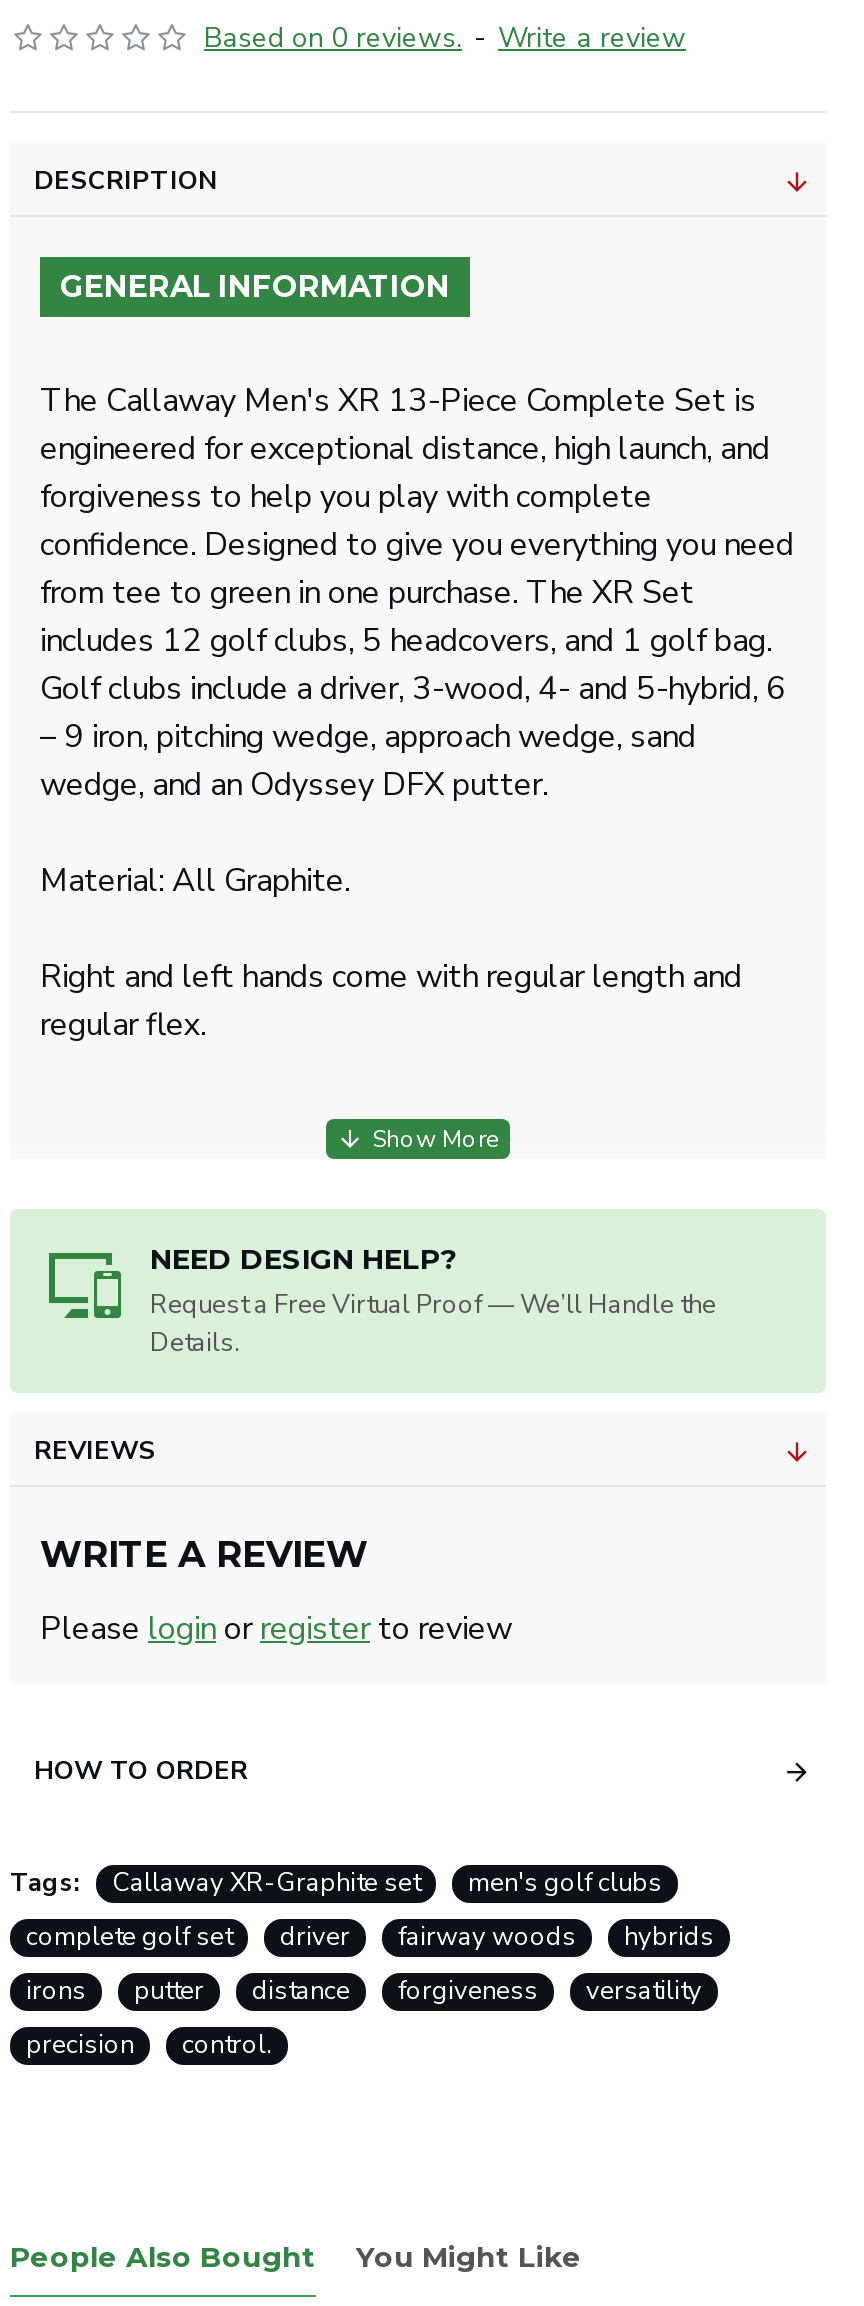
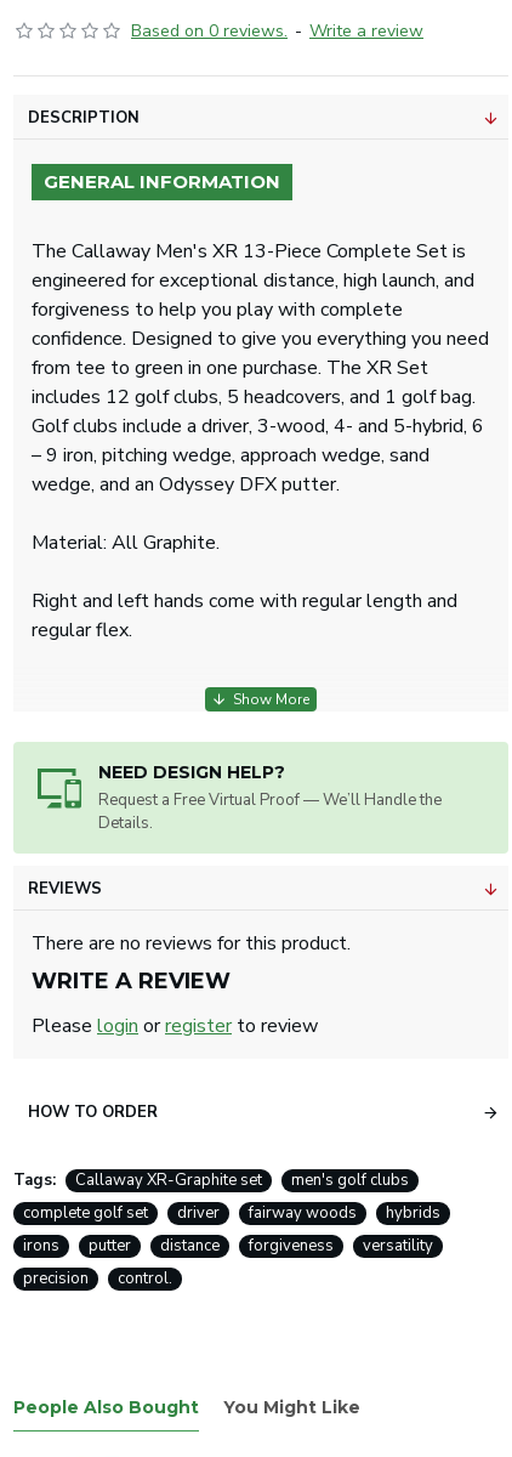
none -> [32,930,351,957] There are no reviews for this product.

